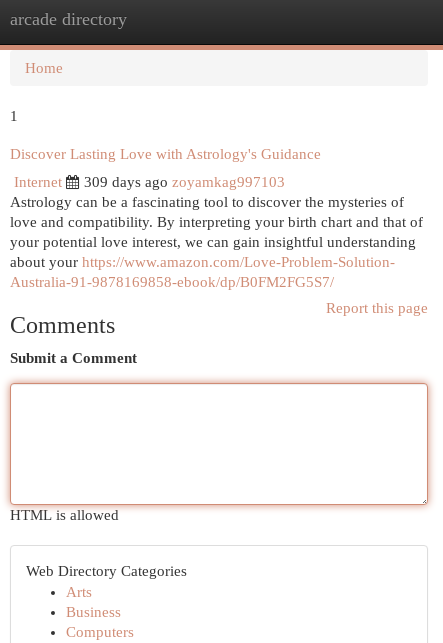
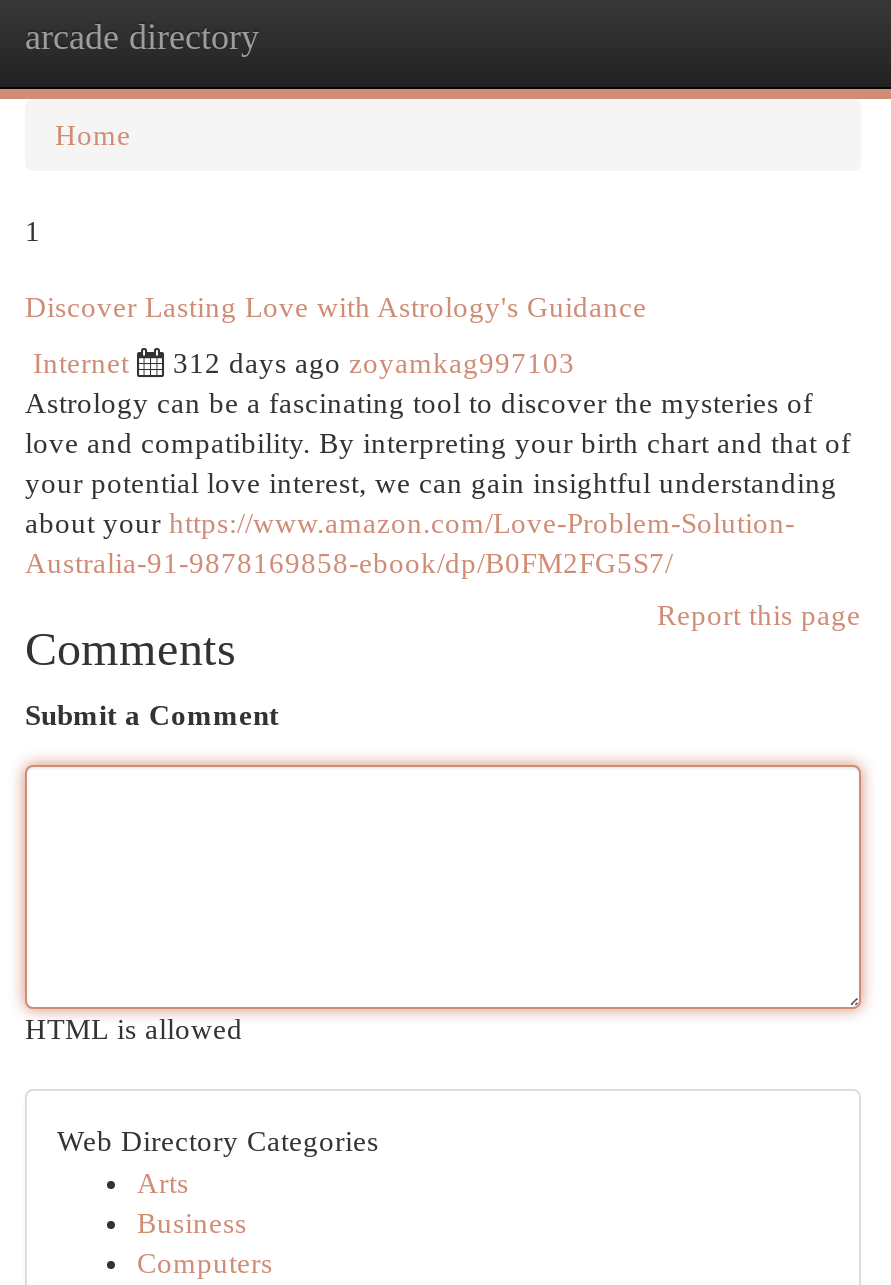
[84,174,285,190] 309 days ago zoyamkag997103 -> [173,347,575,379] 312 days ago zoyamkag997103

